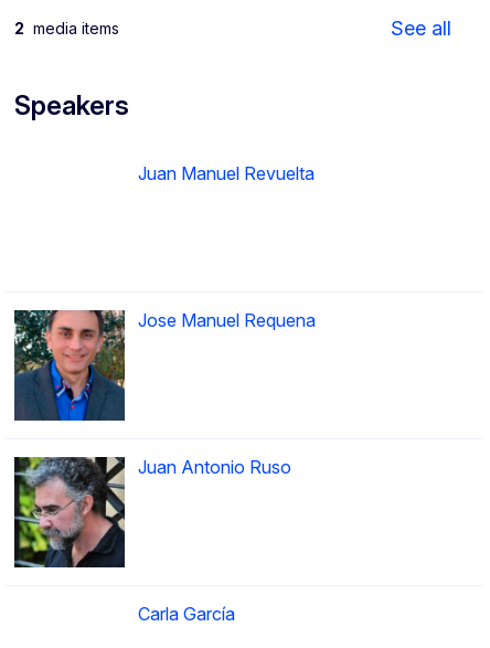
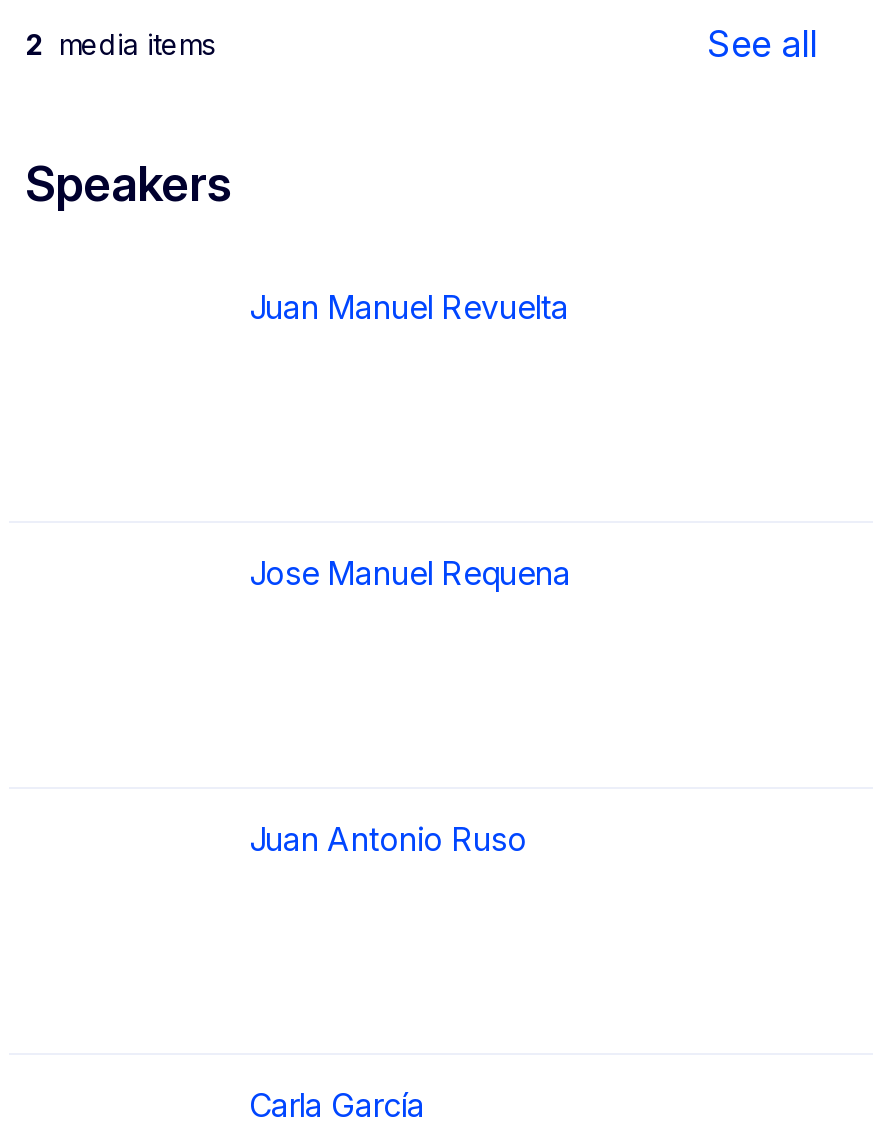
[13,309,126,422] [image] -> none
[13,456,126,569] [image] -> none

